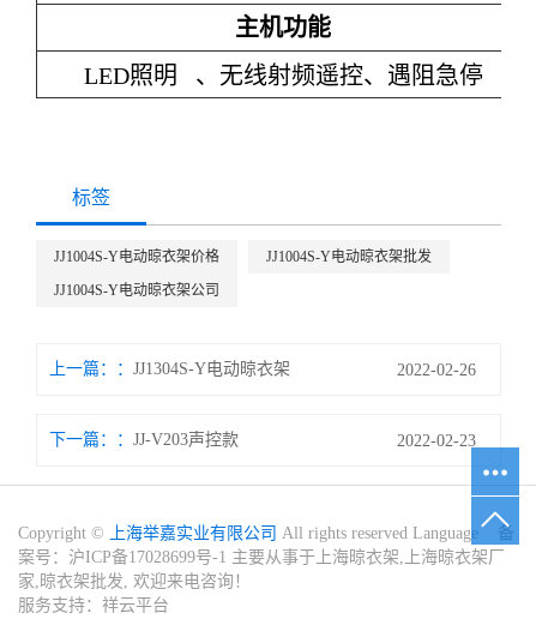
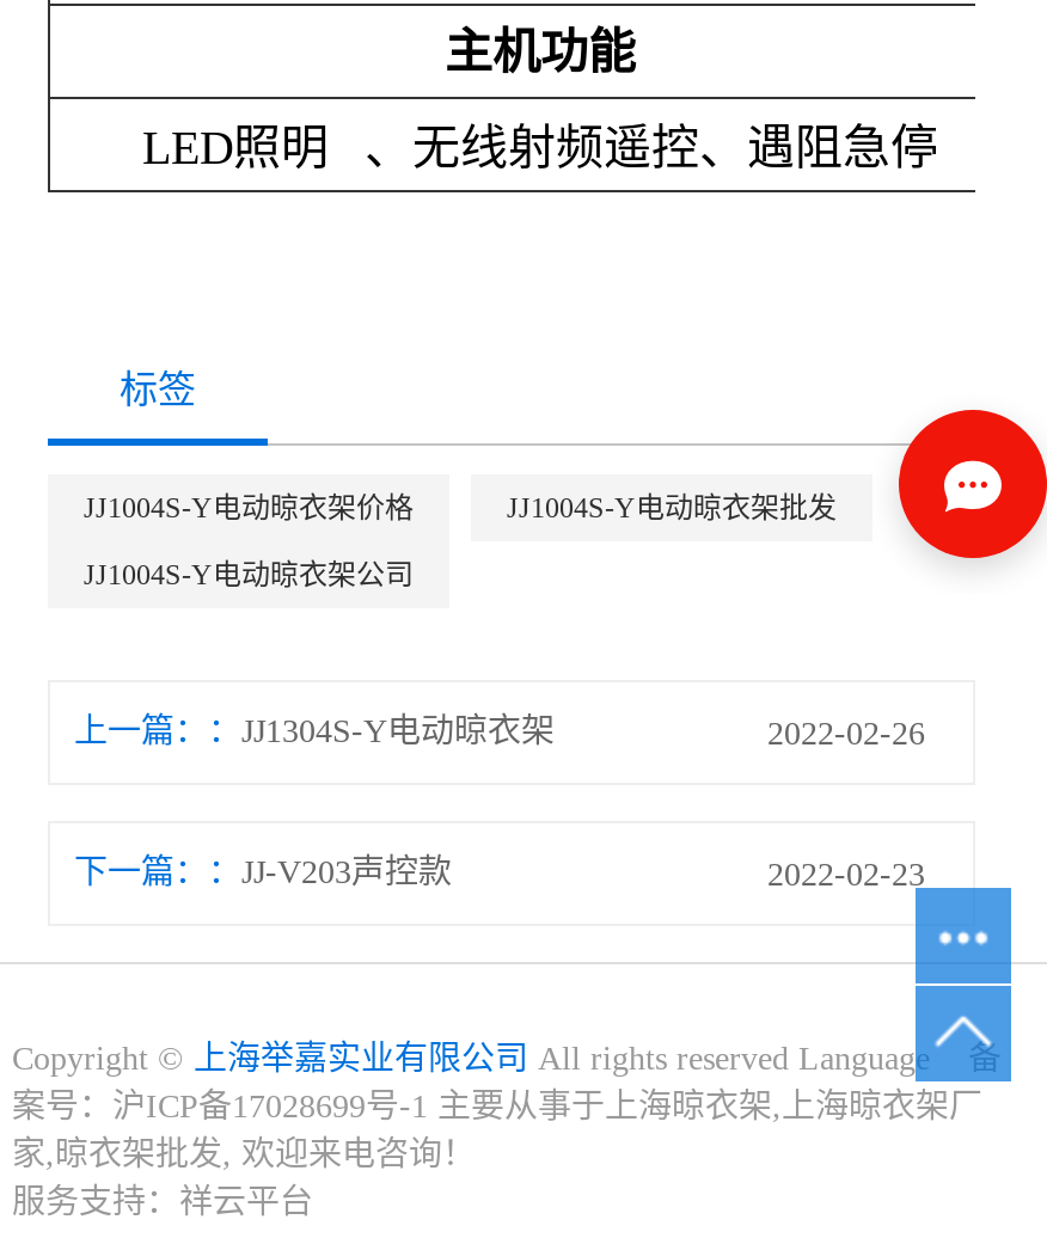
none -> [896,407,1040,563] [image]

